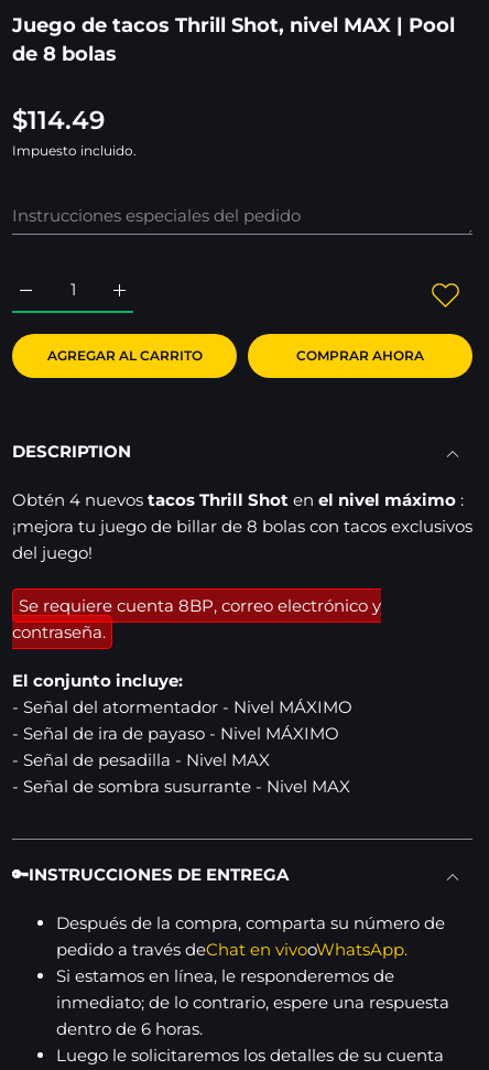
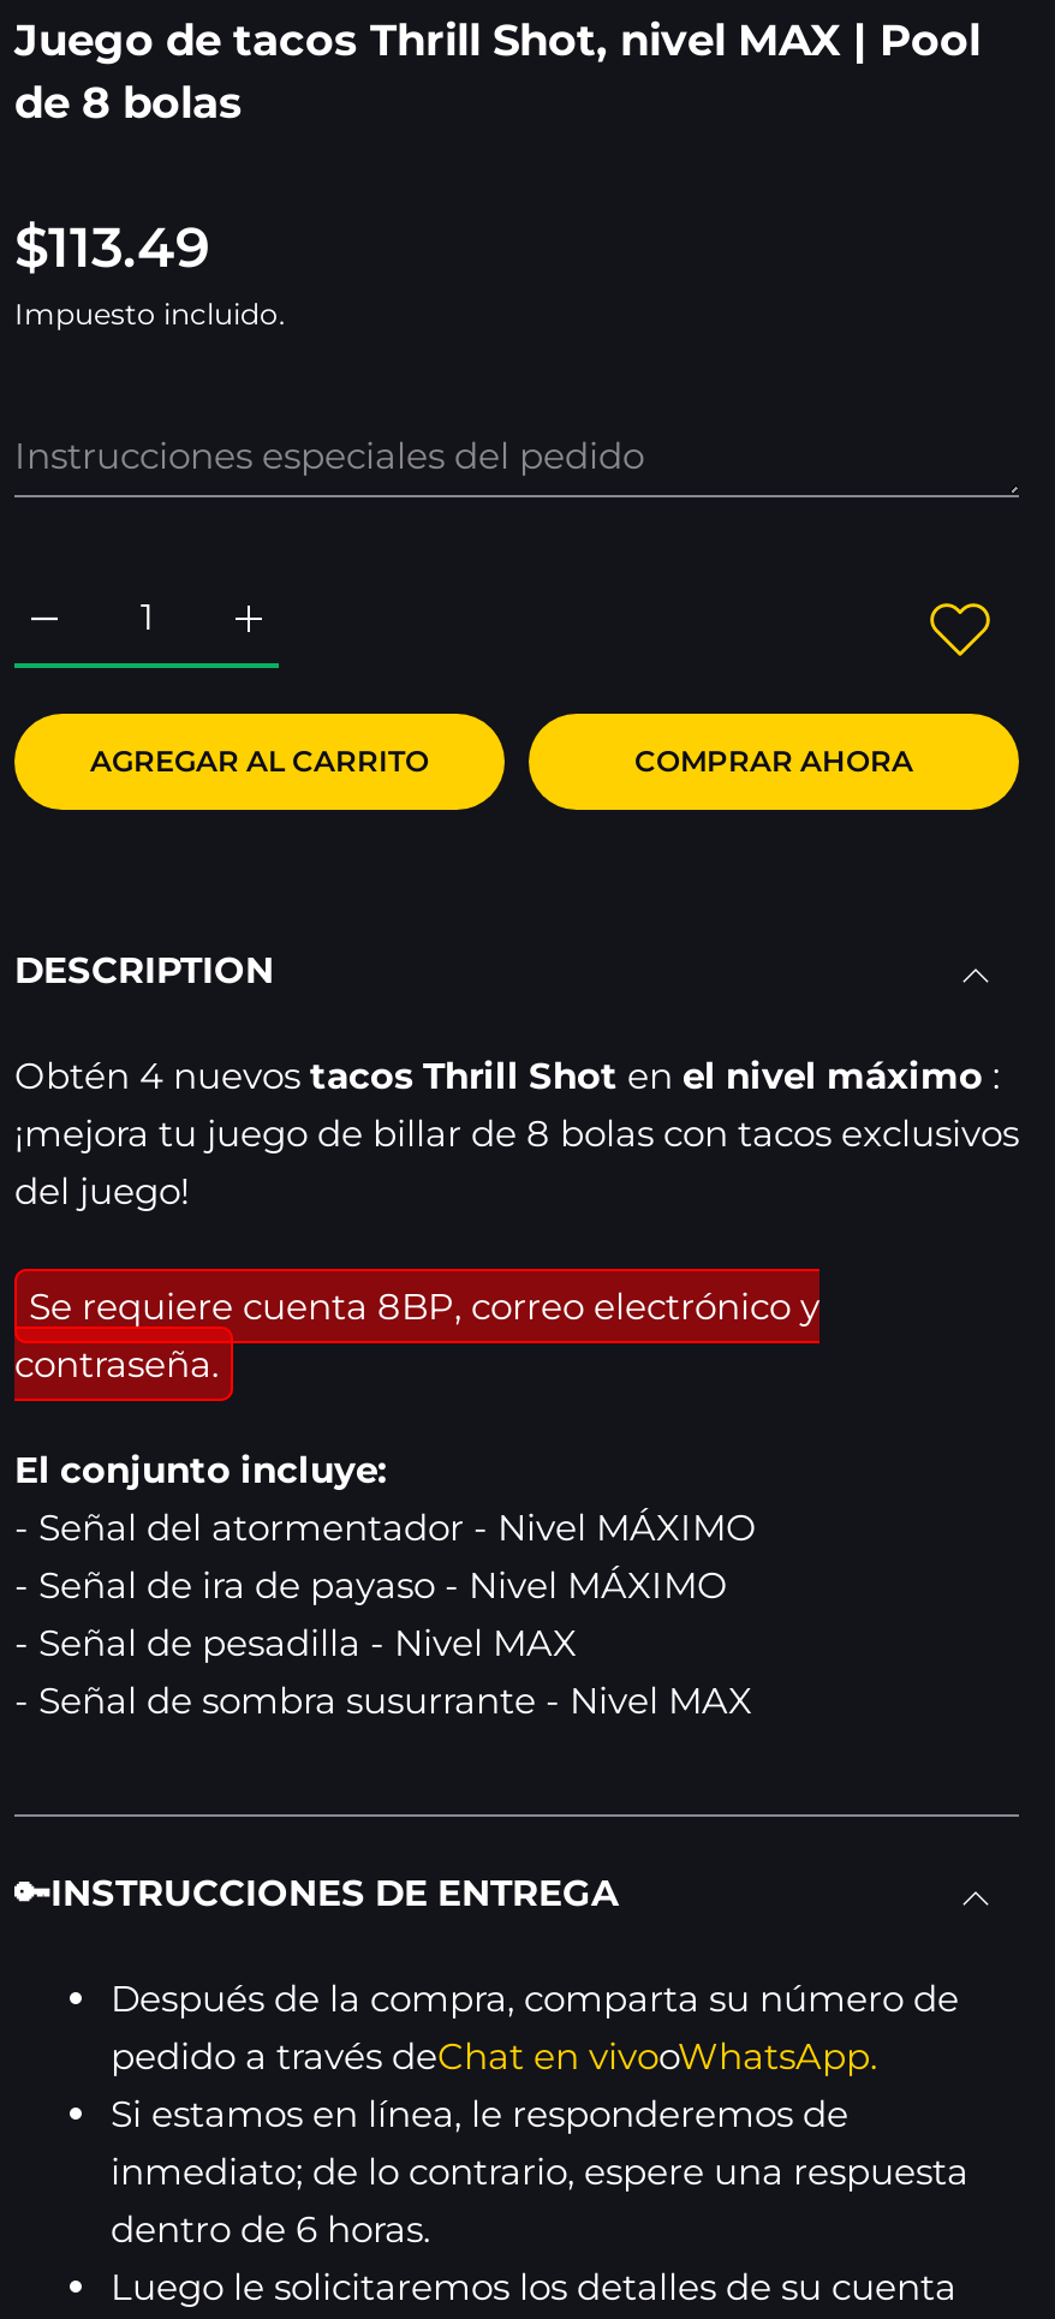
[12,104,105,135] $114.49 -> [14,213,209,280] $113.49

